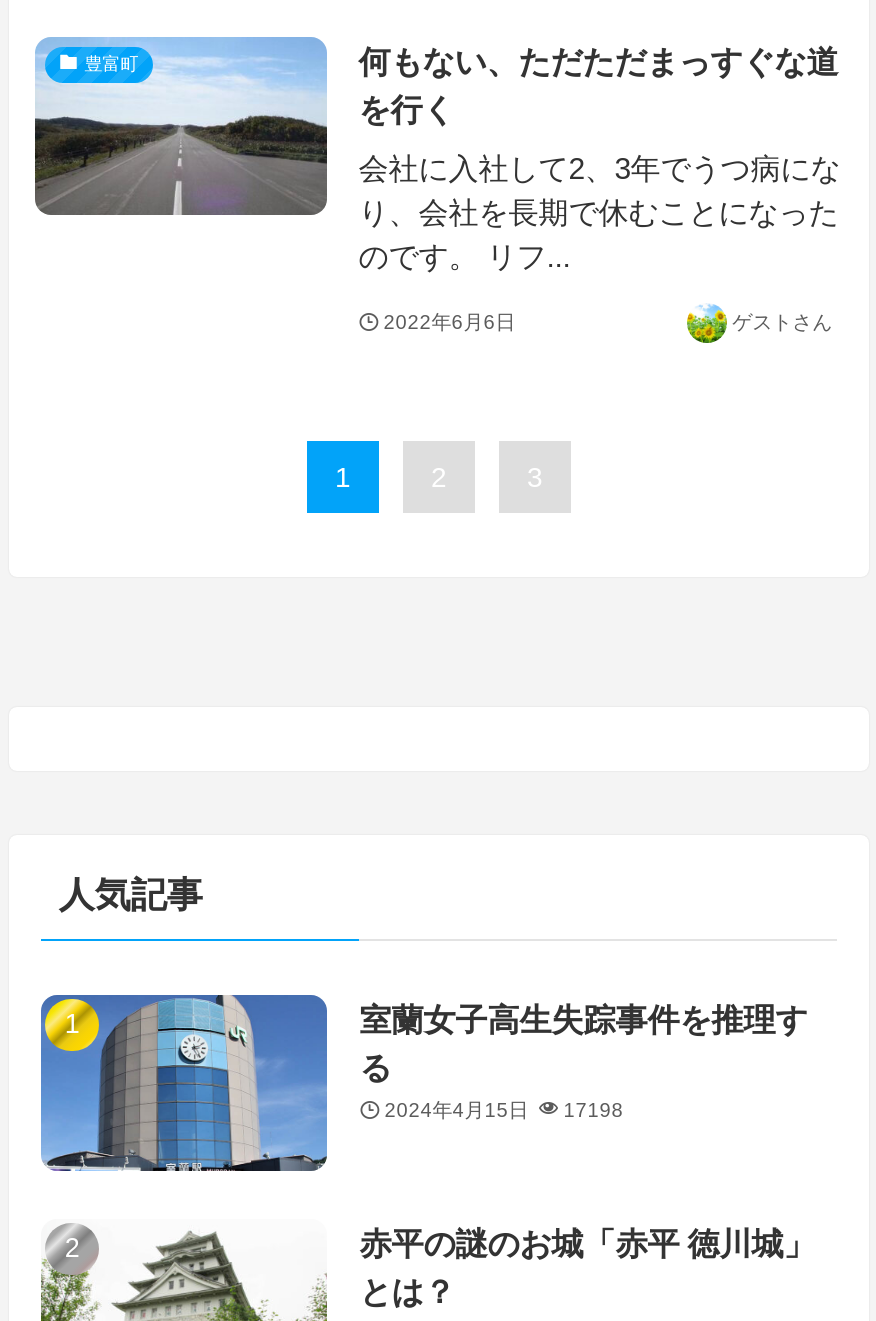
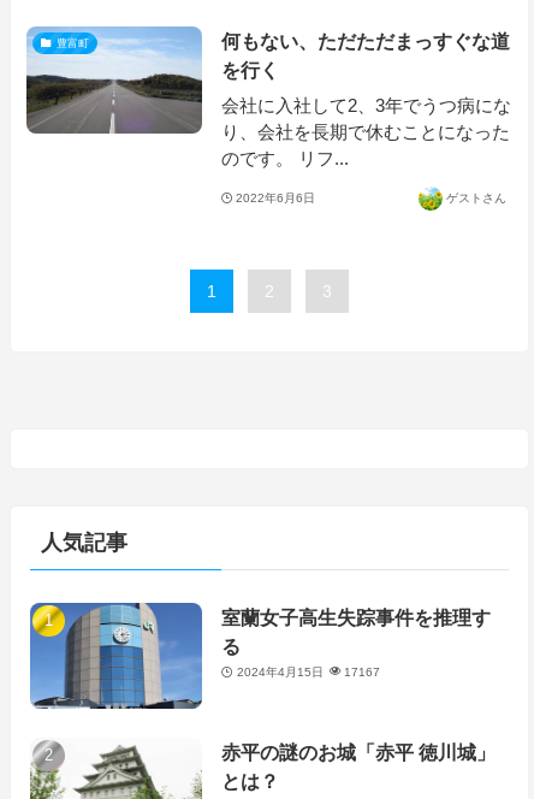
[384,1098,623,1120] 2024年4月15日 17198 -> [237,665,380,678] 2024年4月15日 17167

